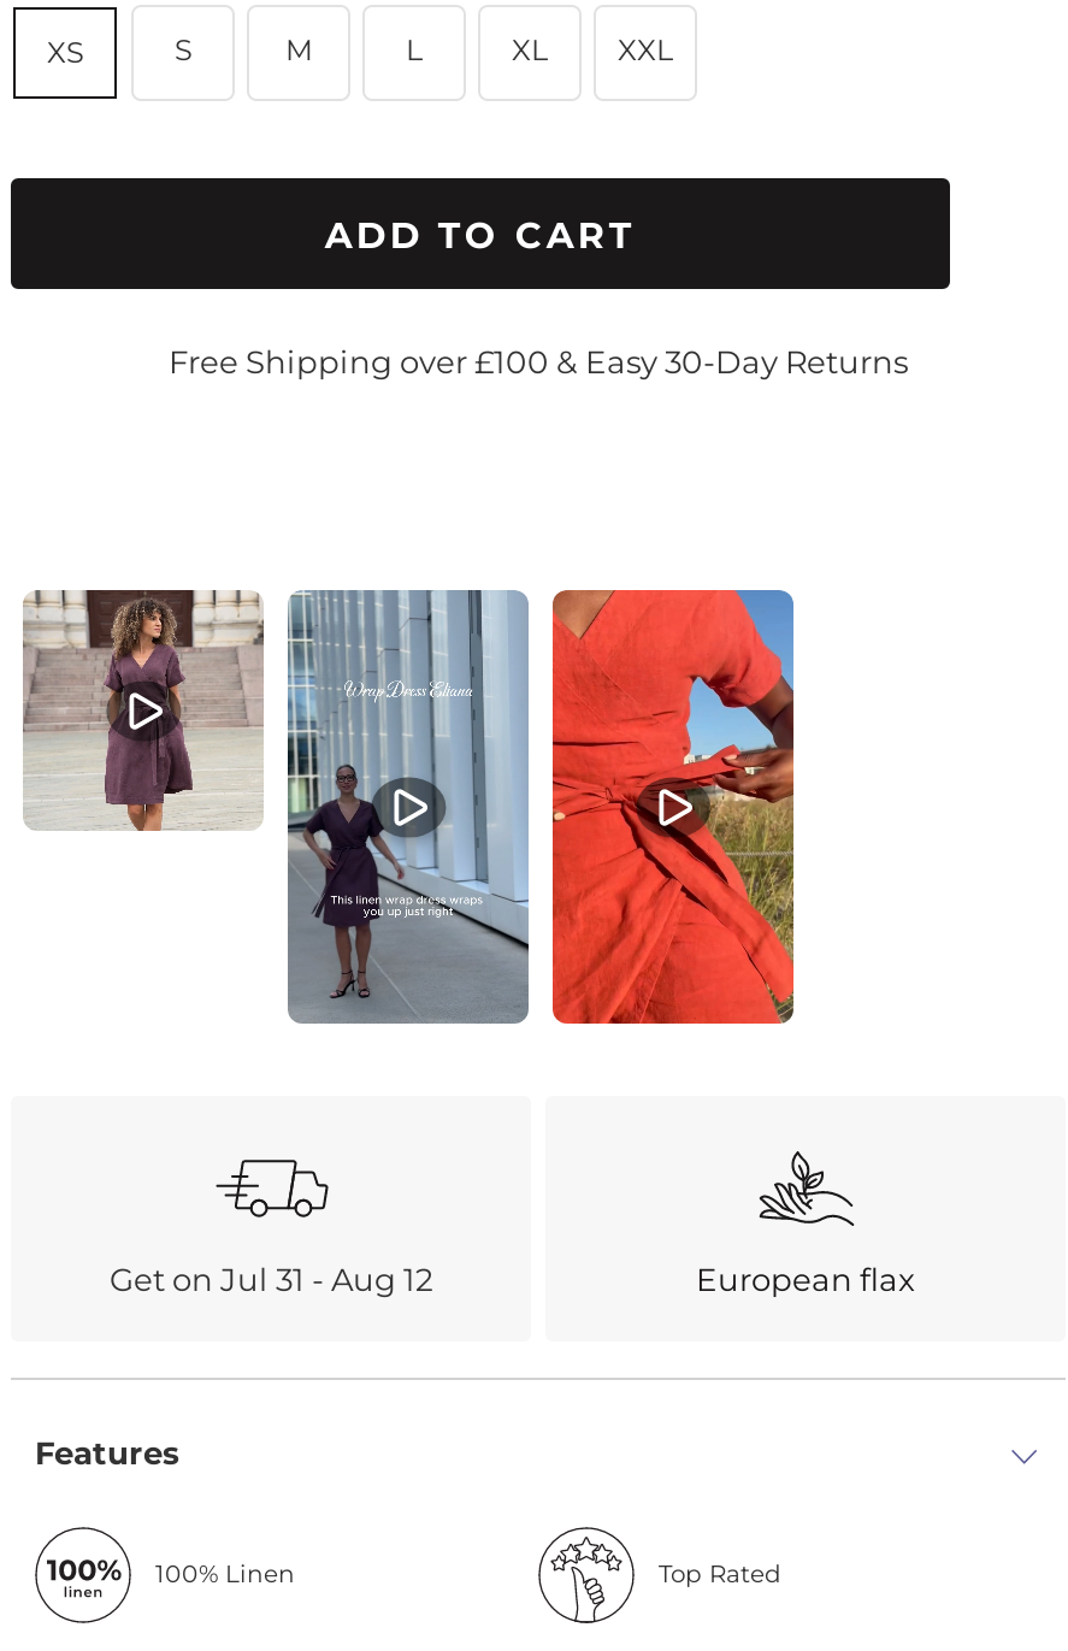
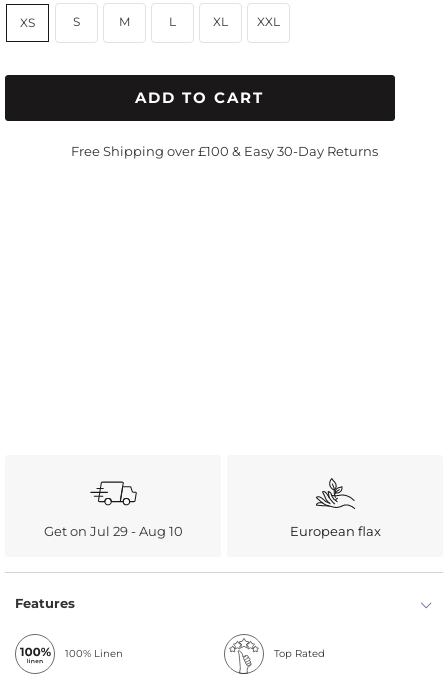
[20,588,266,833] [image] -> none
[285,588,531,1026] [image] -> none
[550,588,796,1026] [image] -> none
[110,1260,432,1299] Get on Jul 31 - Aug 12 -> [43,523,182,539] Get on Jul 29 - Aug 10

